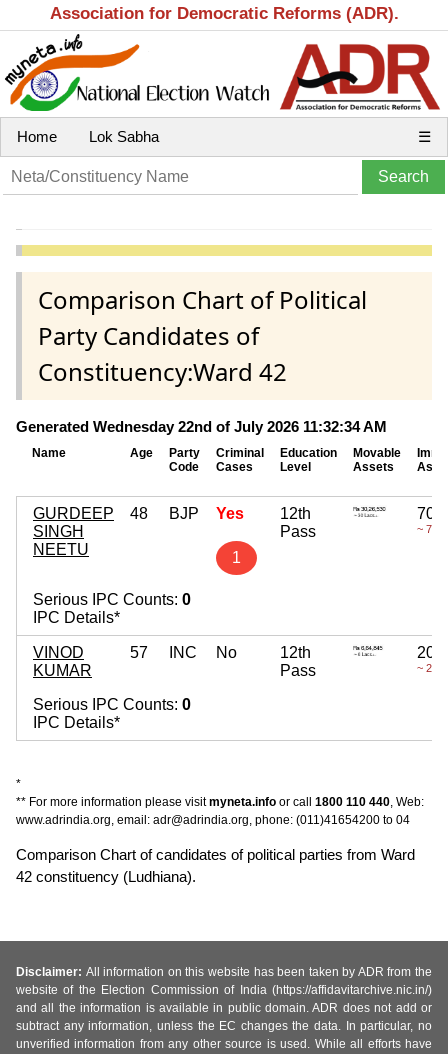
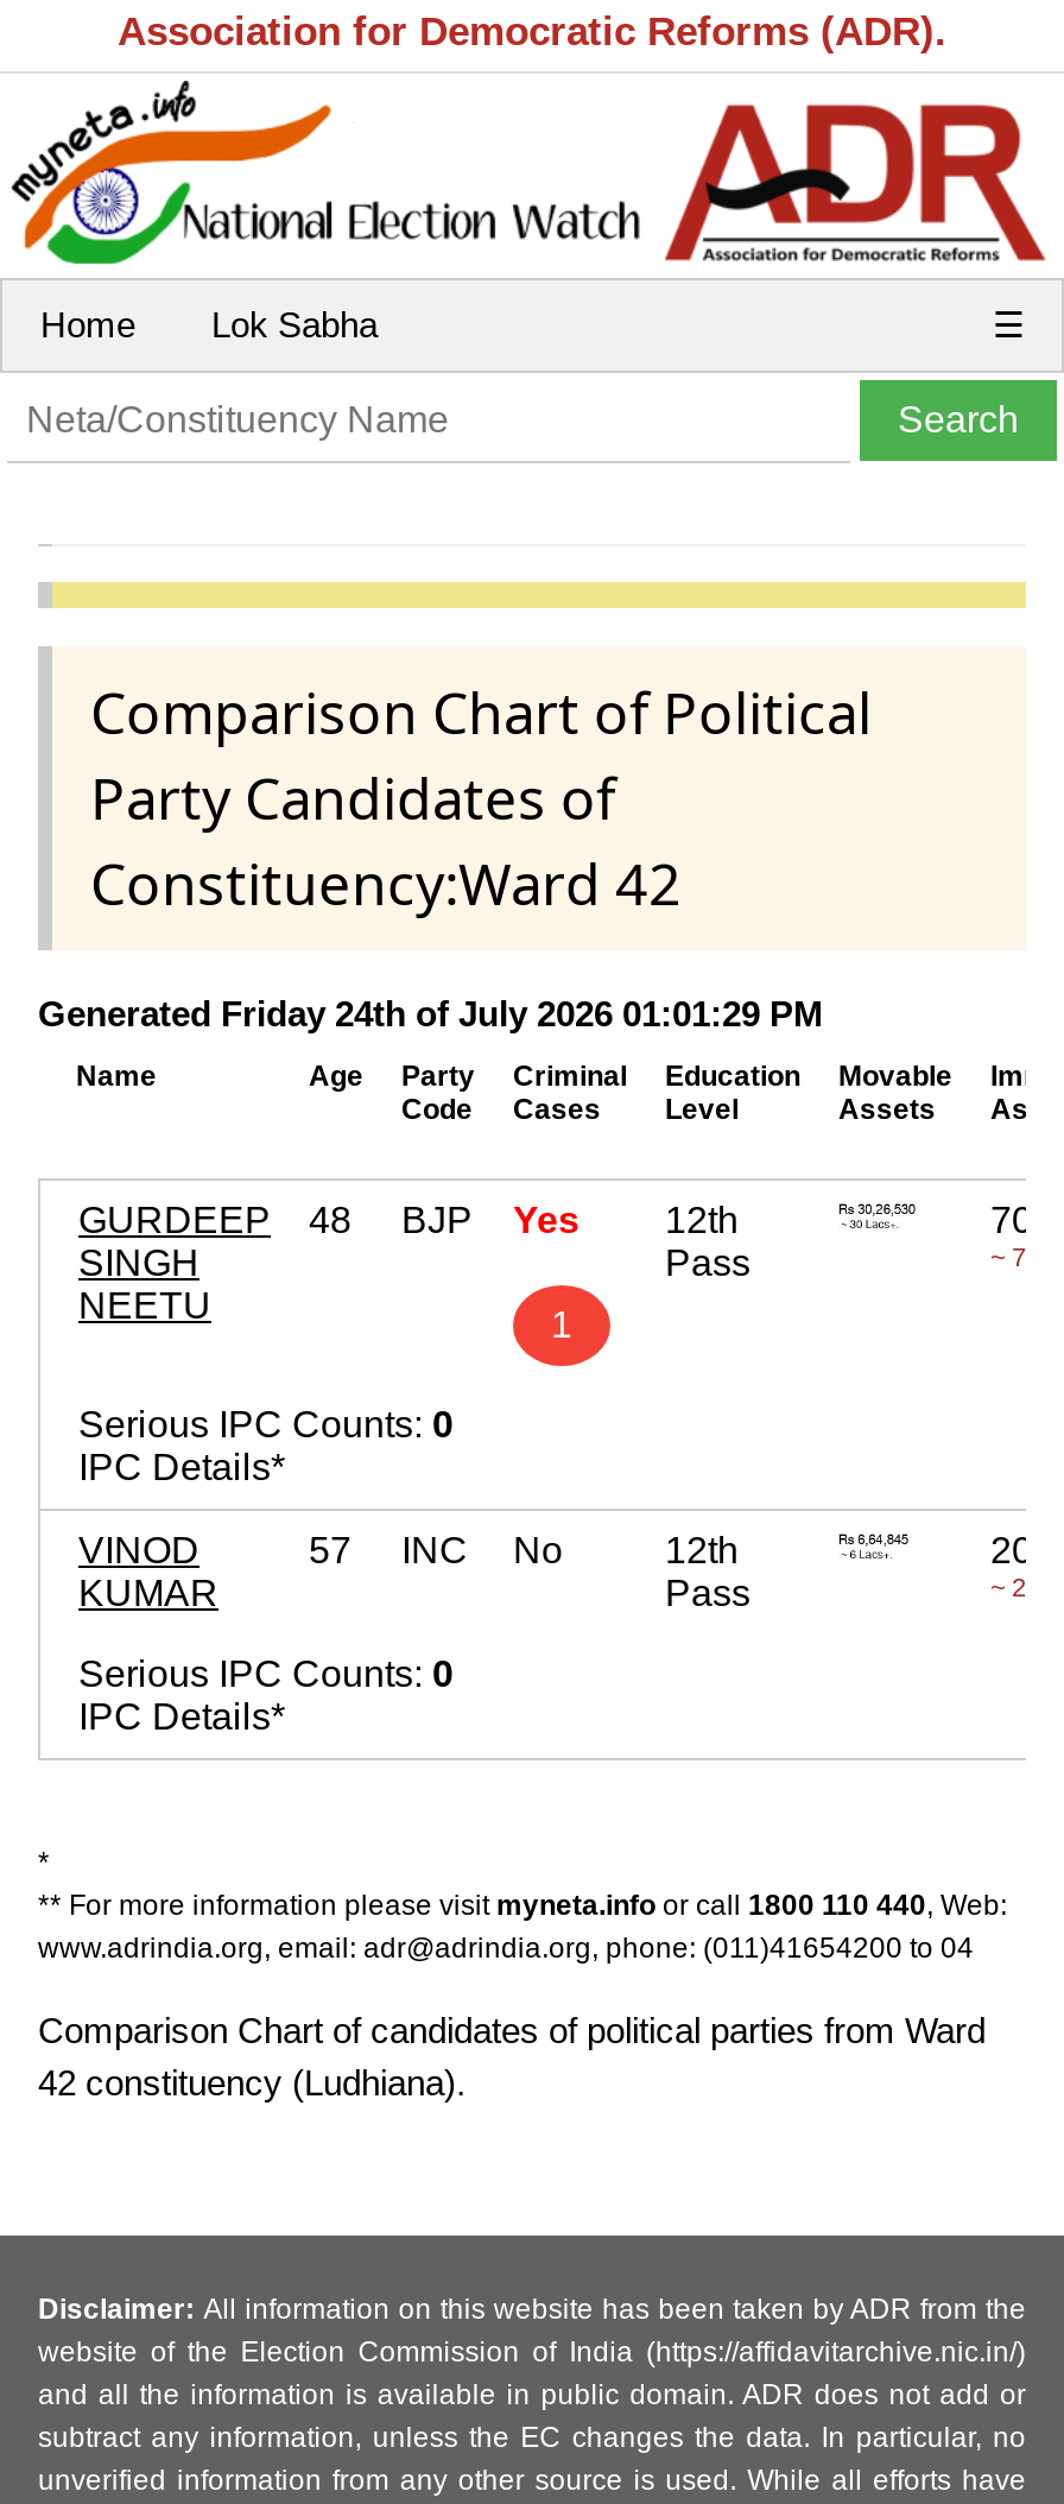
[16,418,387,435] Generated Wednesday 22nd of July 2026 11:32:34 AM -> [38,993,824,1033] Generated Friday 24th of July 2026 01:01:29 PM

